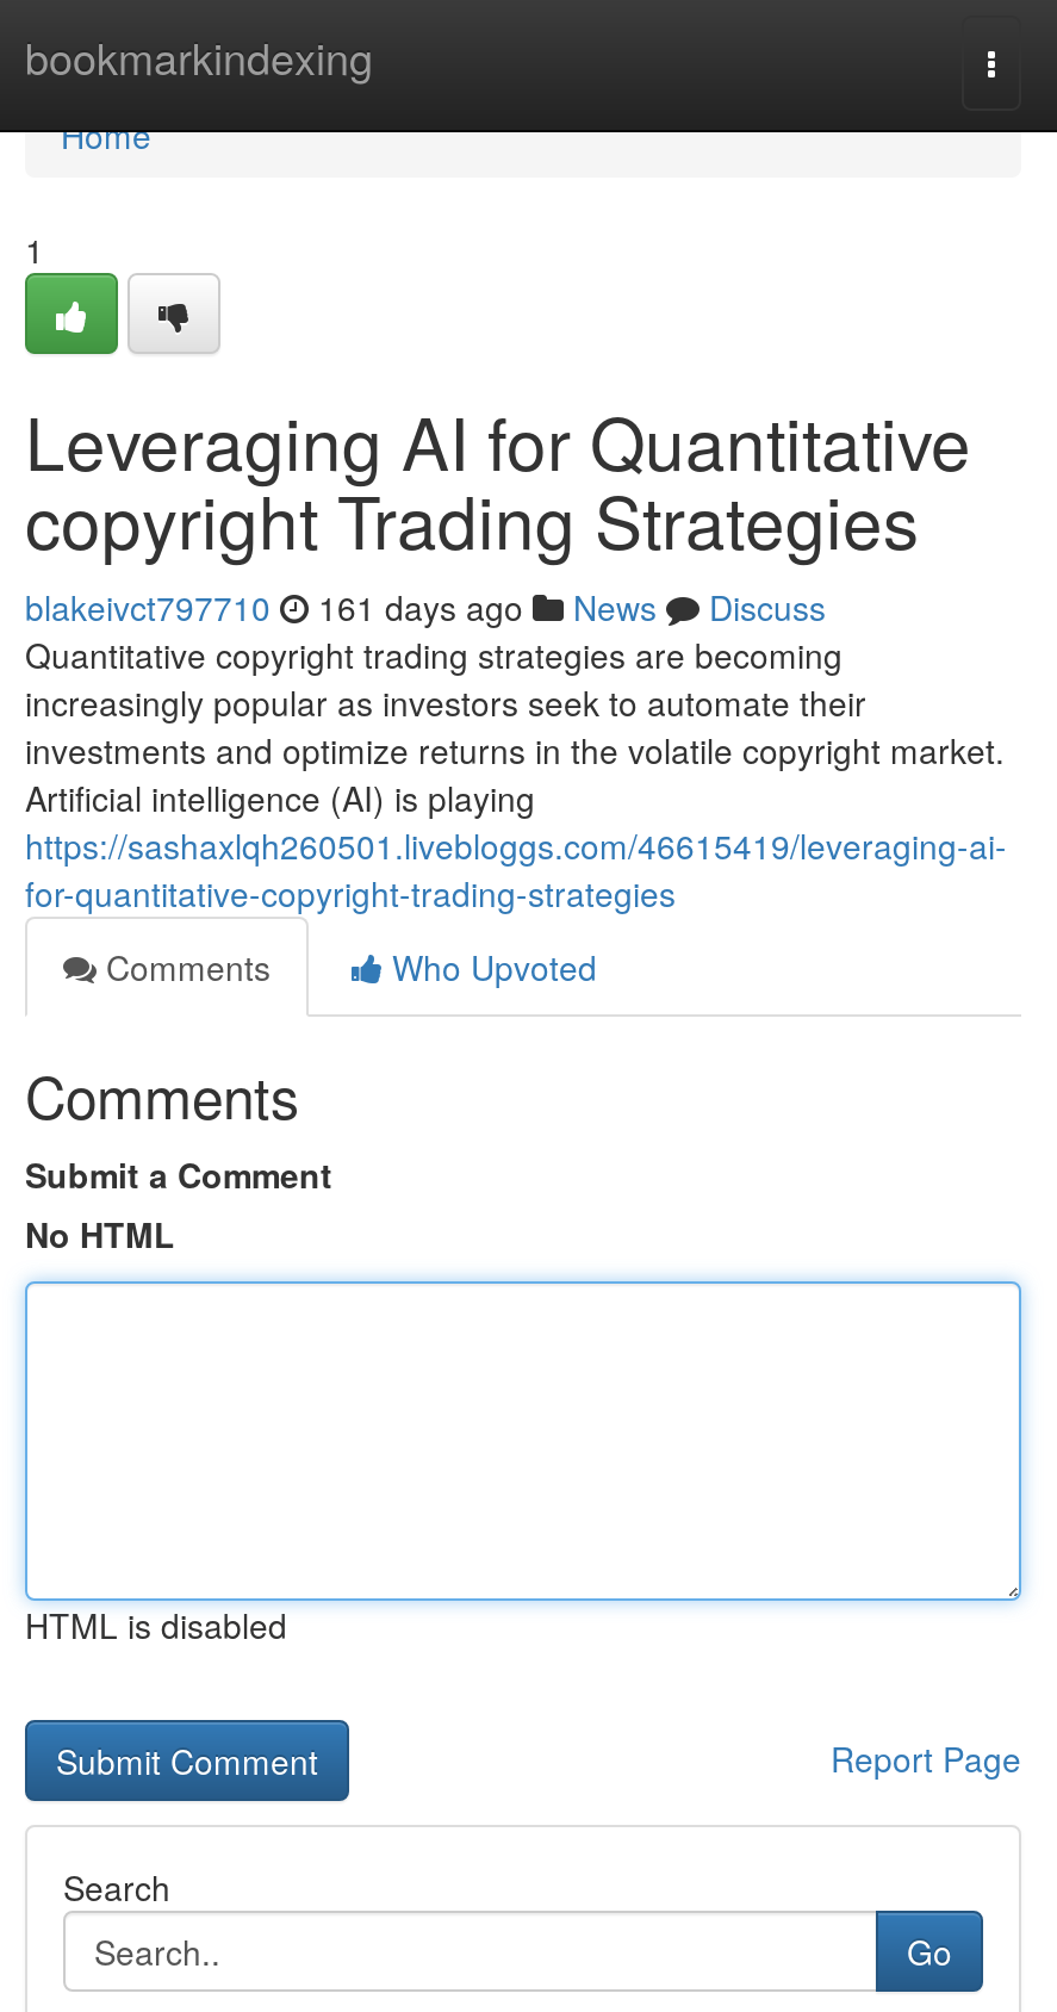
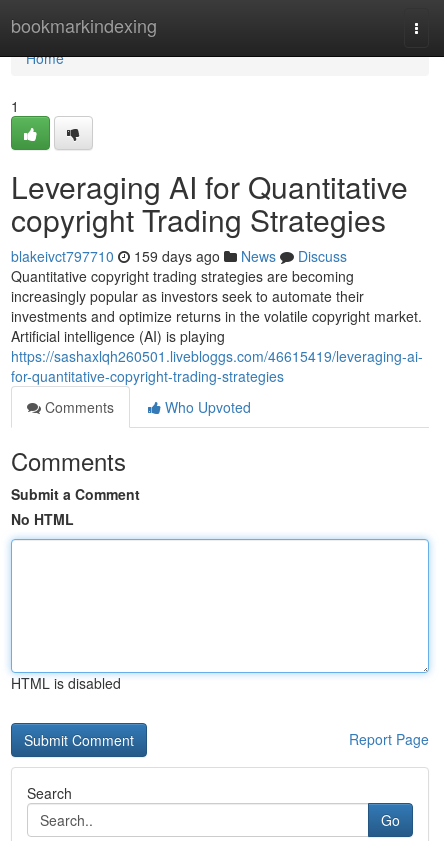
[25,583,826,631] blakeivct797710 161 days ago News Discuss -> [11,246,347,266] blakeivct797710 159 days ago News Discuss

